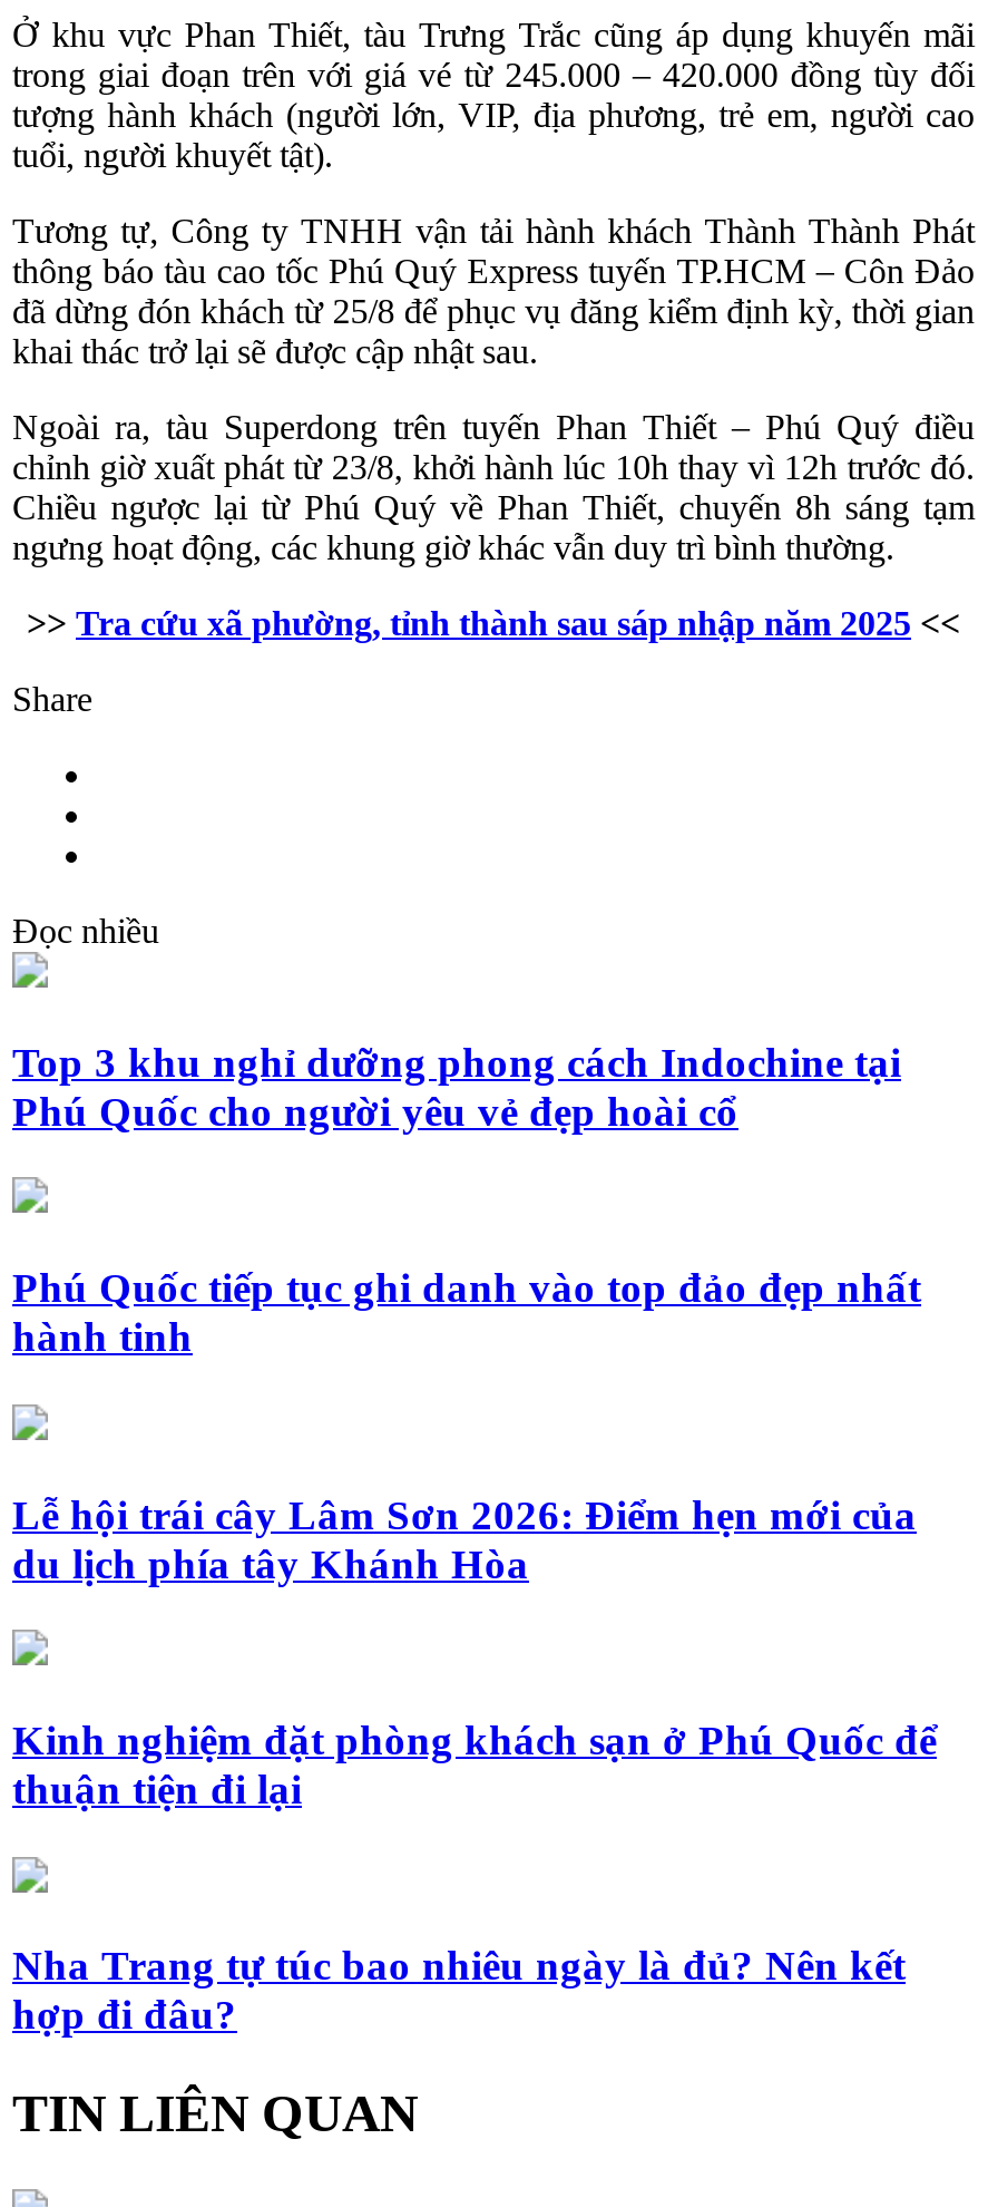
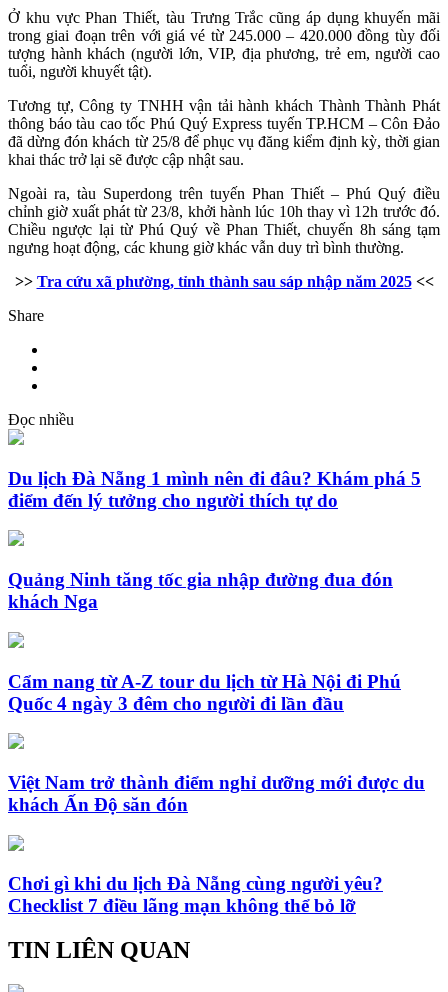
[12,1038,901,1134] Top 3 khu nghỉ dưỡng phong cách Indochine tại | Phú Quốc cho người yêu vẻ đẹp hoài cổ -> [8,468,421,511] Du lịch Đà Nẵng 1 mình nên đi đâu? Khám phá 5 | điểm đến lý tưởng cho người thích tự do
[12,1264,921,1360] Phú Quốc tiếp tục ghi danh vào top đảo đẹp nhất | hành tinh -> [8,569,393,612] Quảng Ninh tăng tốc gia nhập đường đua đón | khách Nga
[12,1491,917,1586] Lễ hội trái cây Lâm Sơn 2026: Điểm hẹn mới của | du lịch phía tây Khánh Hòa -> [8,671,401,714] Cẩm nang từ A-Z tour du lịch từ Hà Nội đi Phú | Quốc 4 ngày 3 đêm cho người đi lần đầu
[12,1717,937,1812] Kinh nghiệm đặt phòng khách sạn ở Phú Quốc để | thuận tiện đi lại -> [8,772,425,815] Việt Nam trở thành điểm nghỉ dưỡng mới được du | khách Ấn Độ săn đón
[12,1943,906,2039] Nha Trang tự túc bao nhiêu ngày là đủ? Nên kết | hợp đi đâu? -> [8,873,383,916] Chơi gì khi du lịch Đà Nẵng cùng người yêu? | Checklist 7 điều lãng mạn không thể bỏ lỡ

